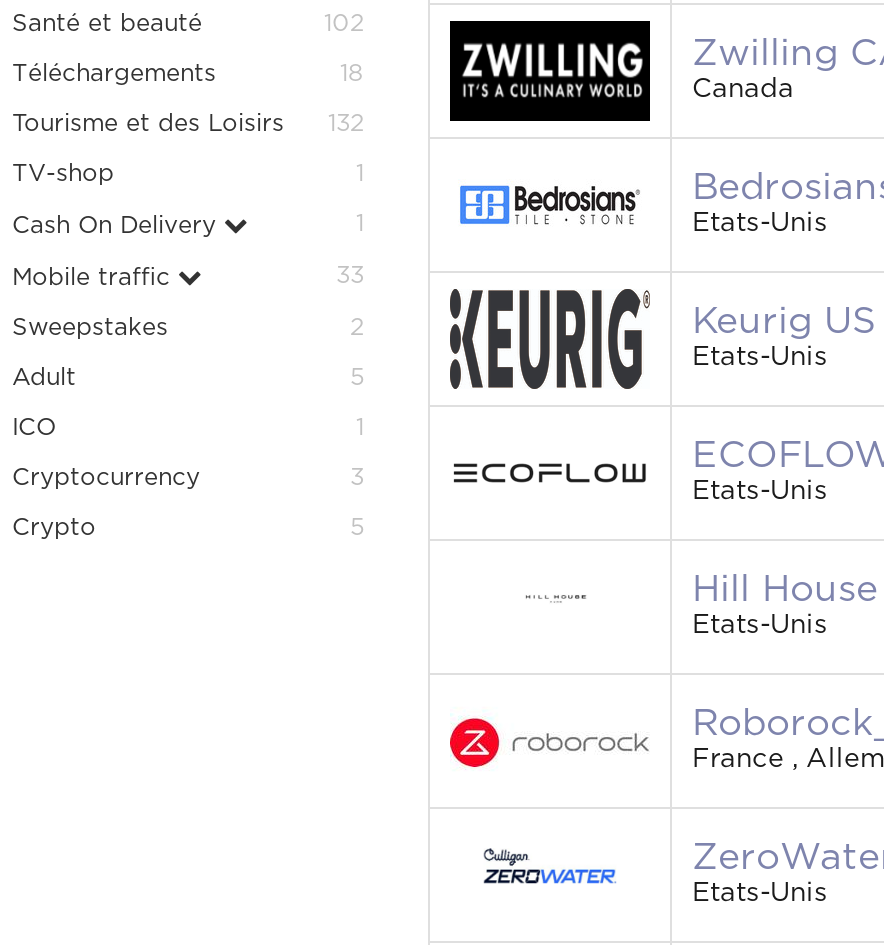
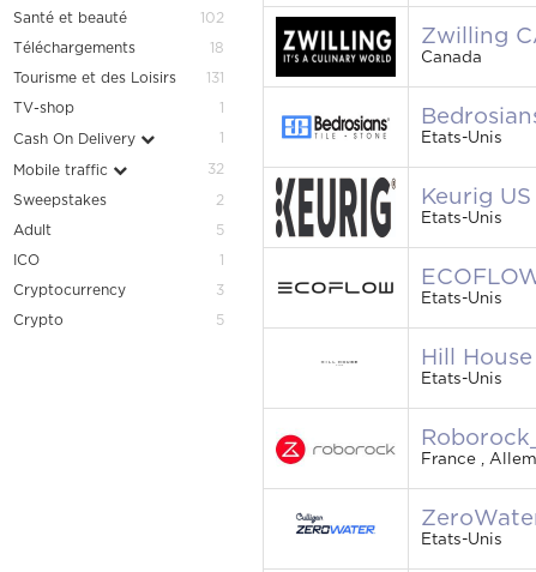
[328,112,364,134] 132 -> [206,72,224,85] 131
[336,264,364,286] 33 -> [207,163,224,176] 32

